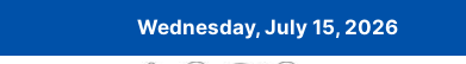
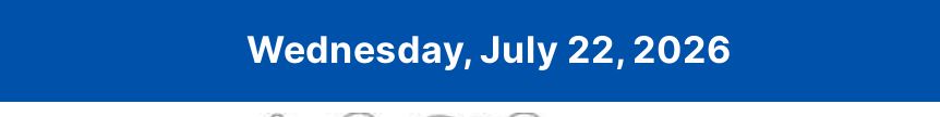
[136,15,397,39] Wednesday, July 15, 2026 -> [246,28,731,71] Wednesday, July 22, 2026

